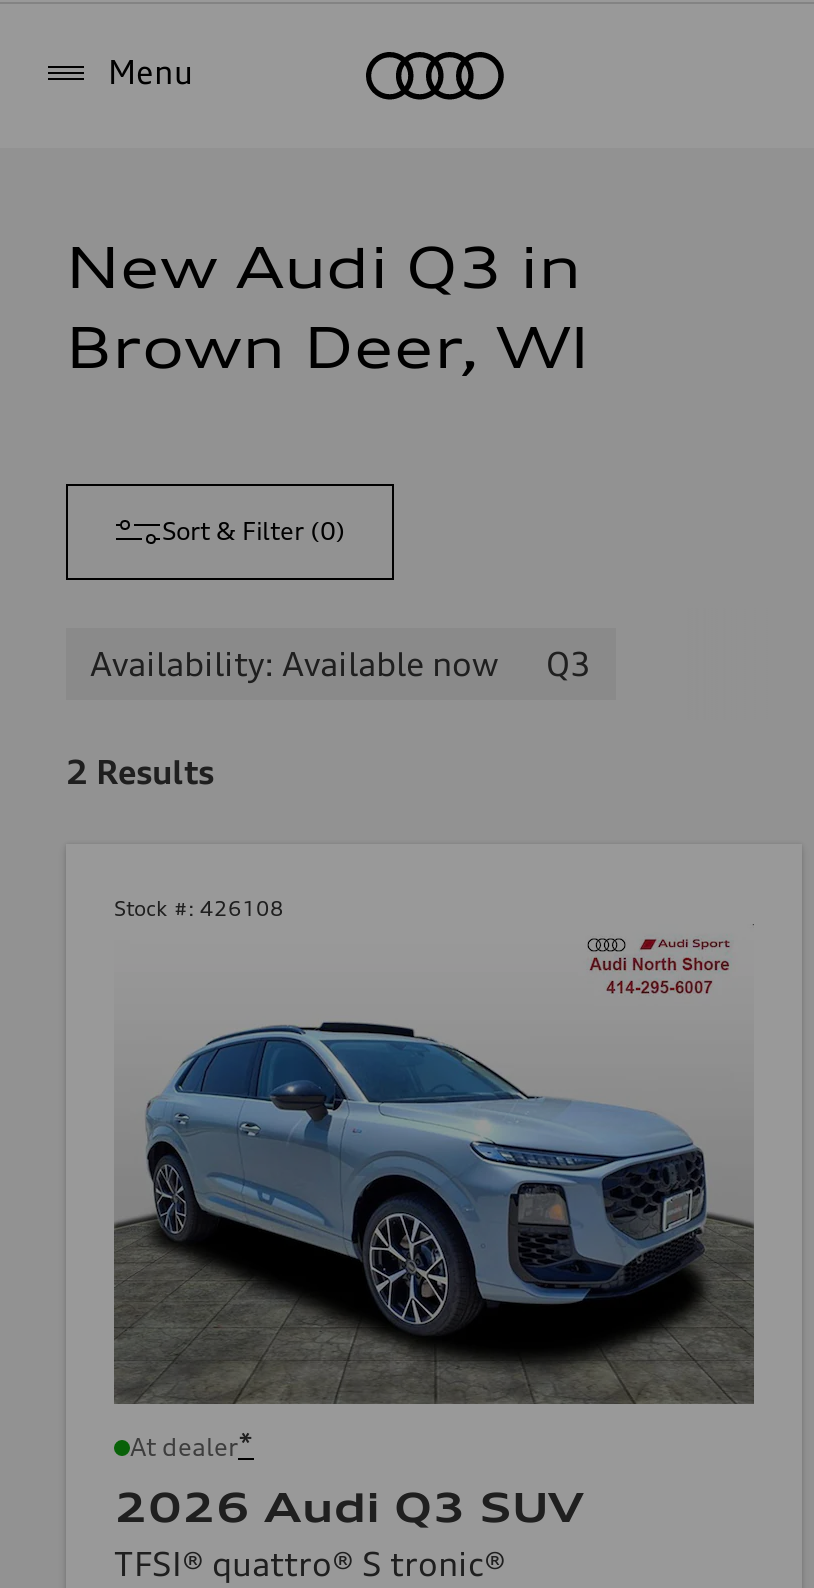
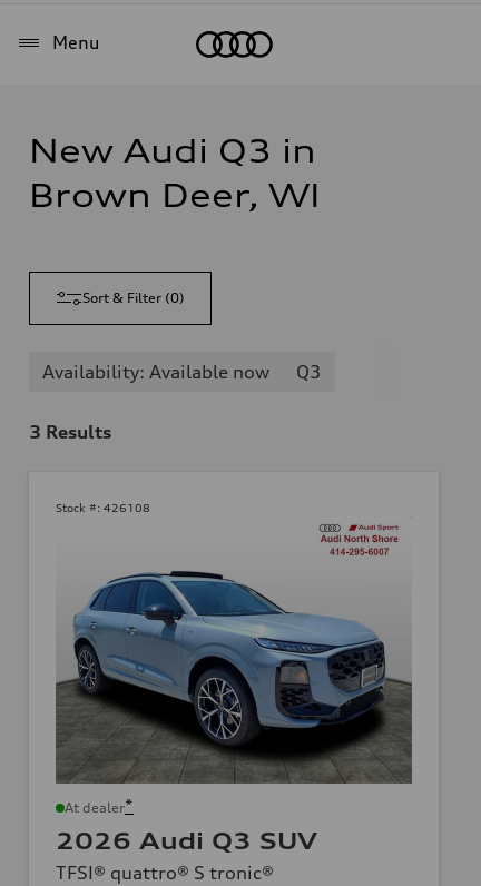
[66,752,214,792] 2 Results -> [29,421,111,443] 3 Results

